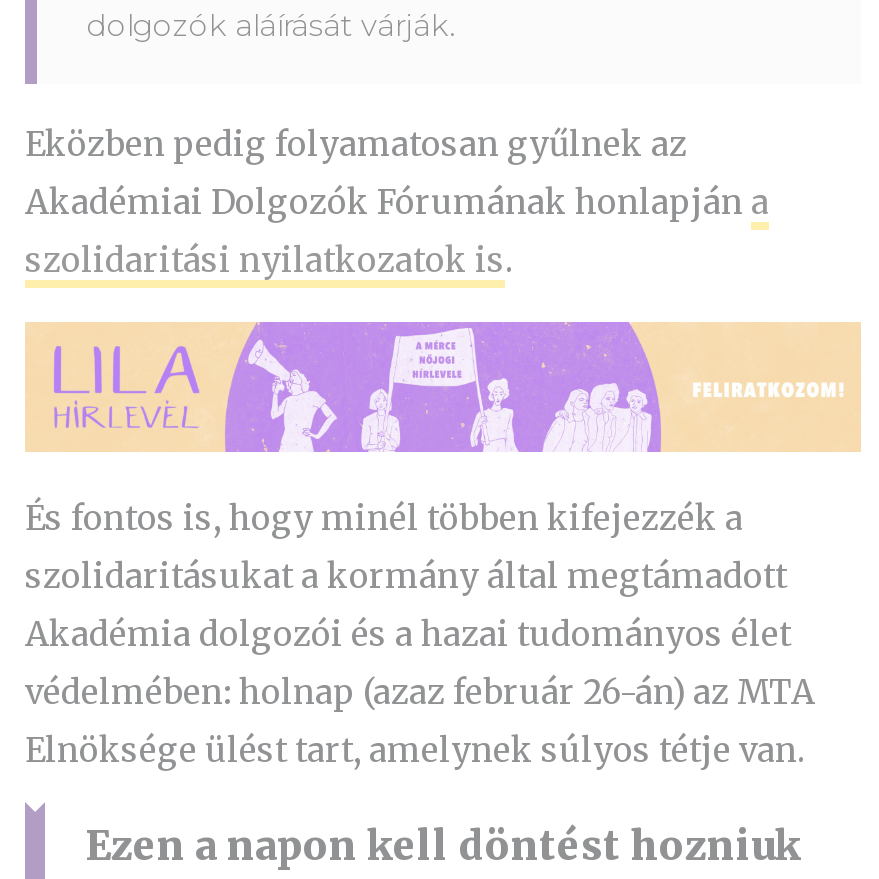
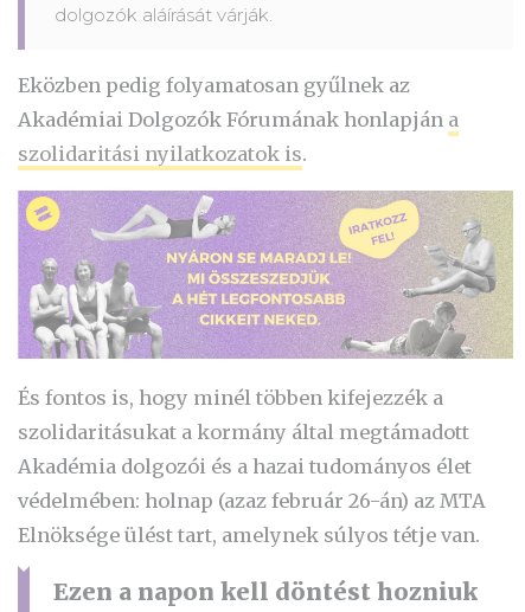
[23,320,861,454] [image] -> [17,189,514,360] [image]

